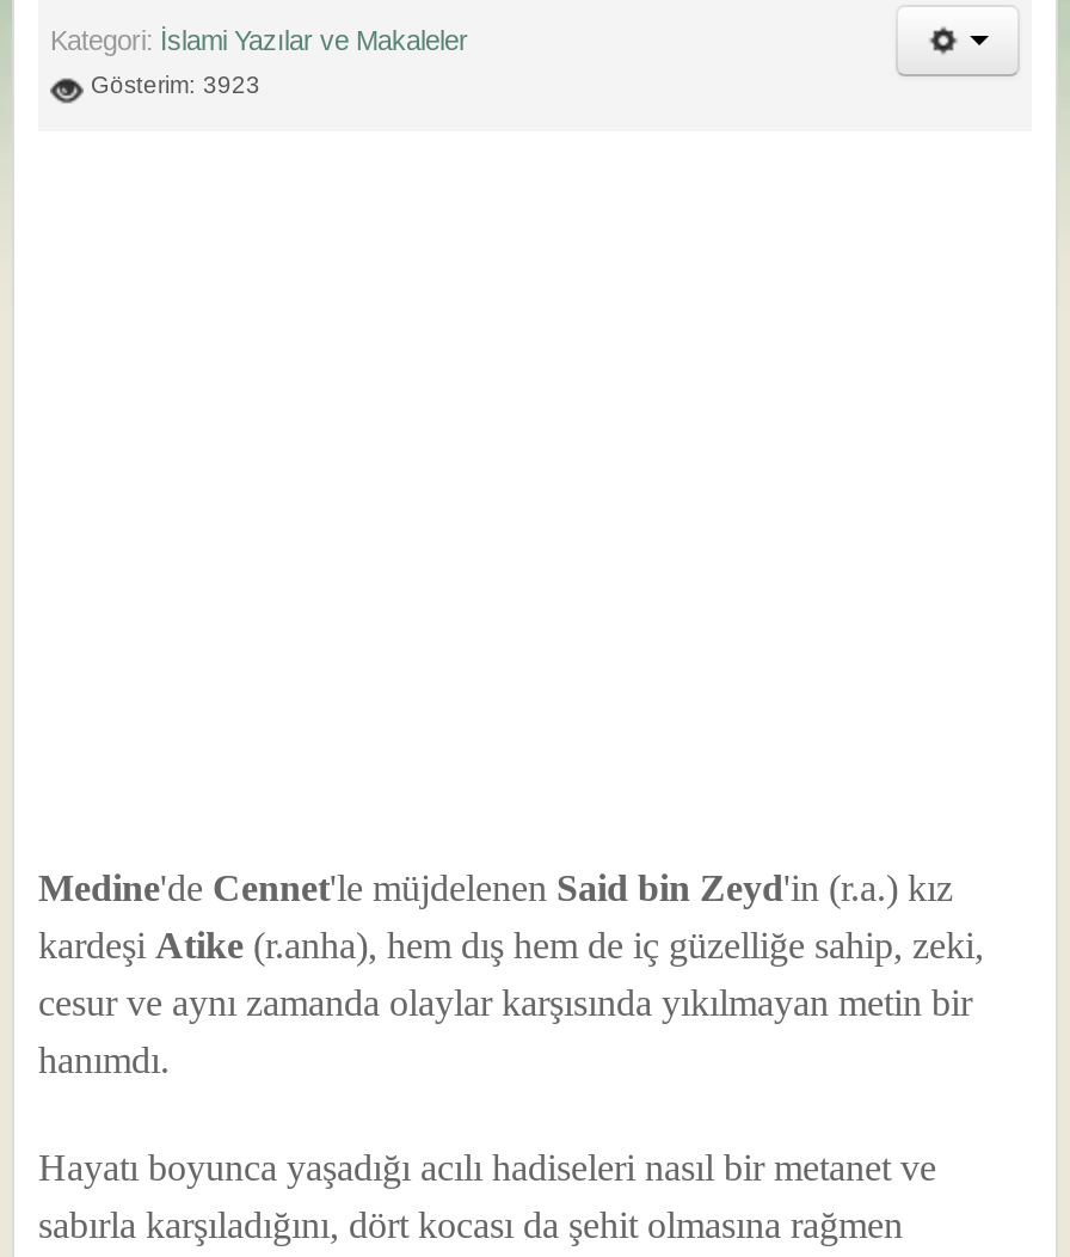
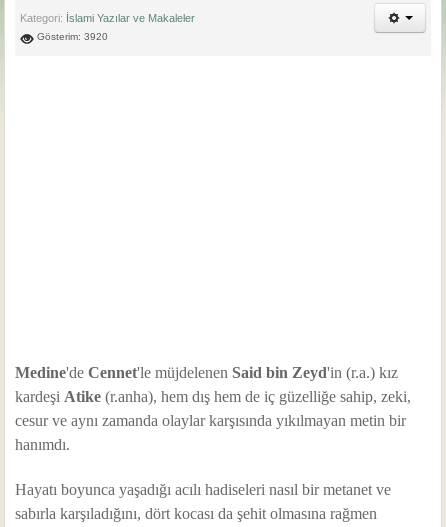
[84,71,260,98] Gösterim: 3923 -> [34,31,108,42] Gösterim: 3920

